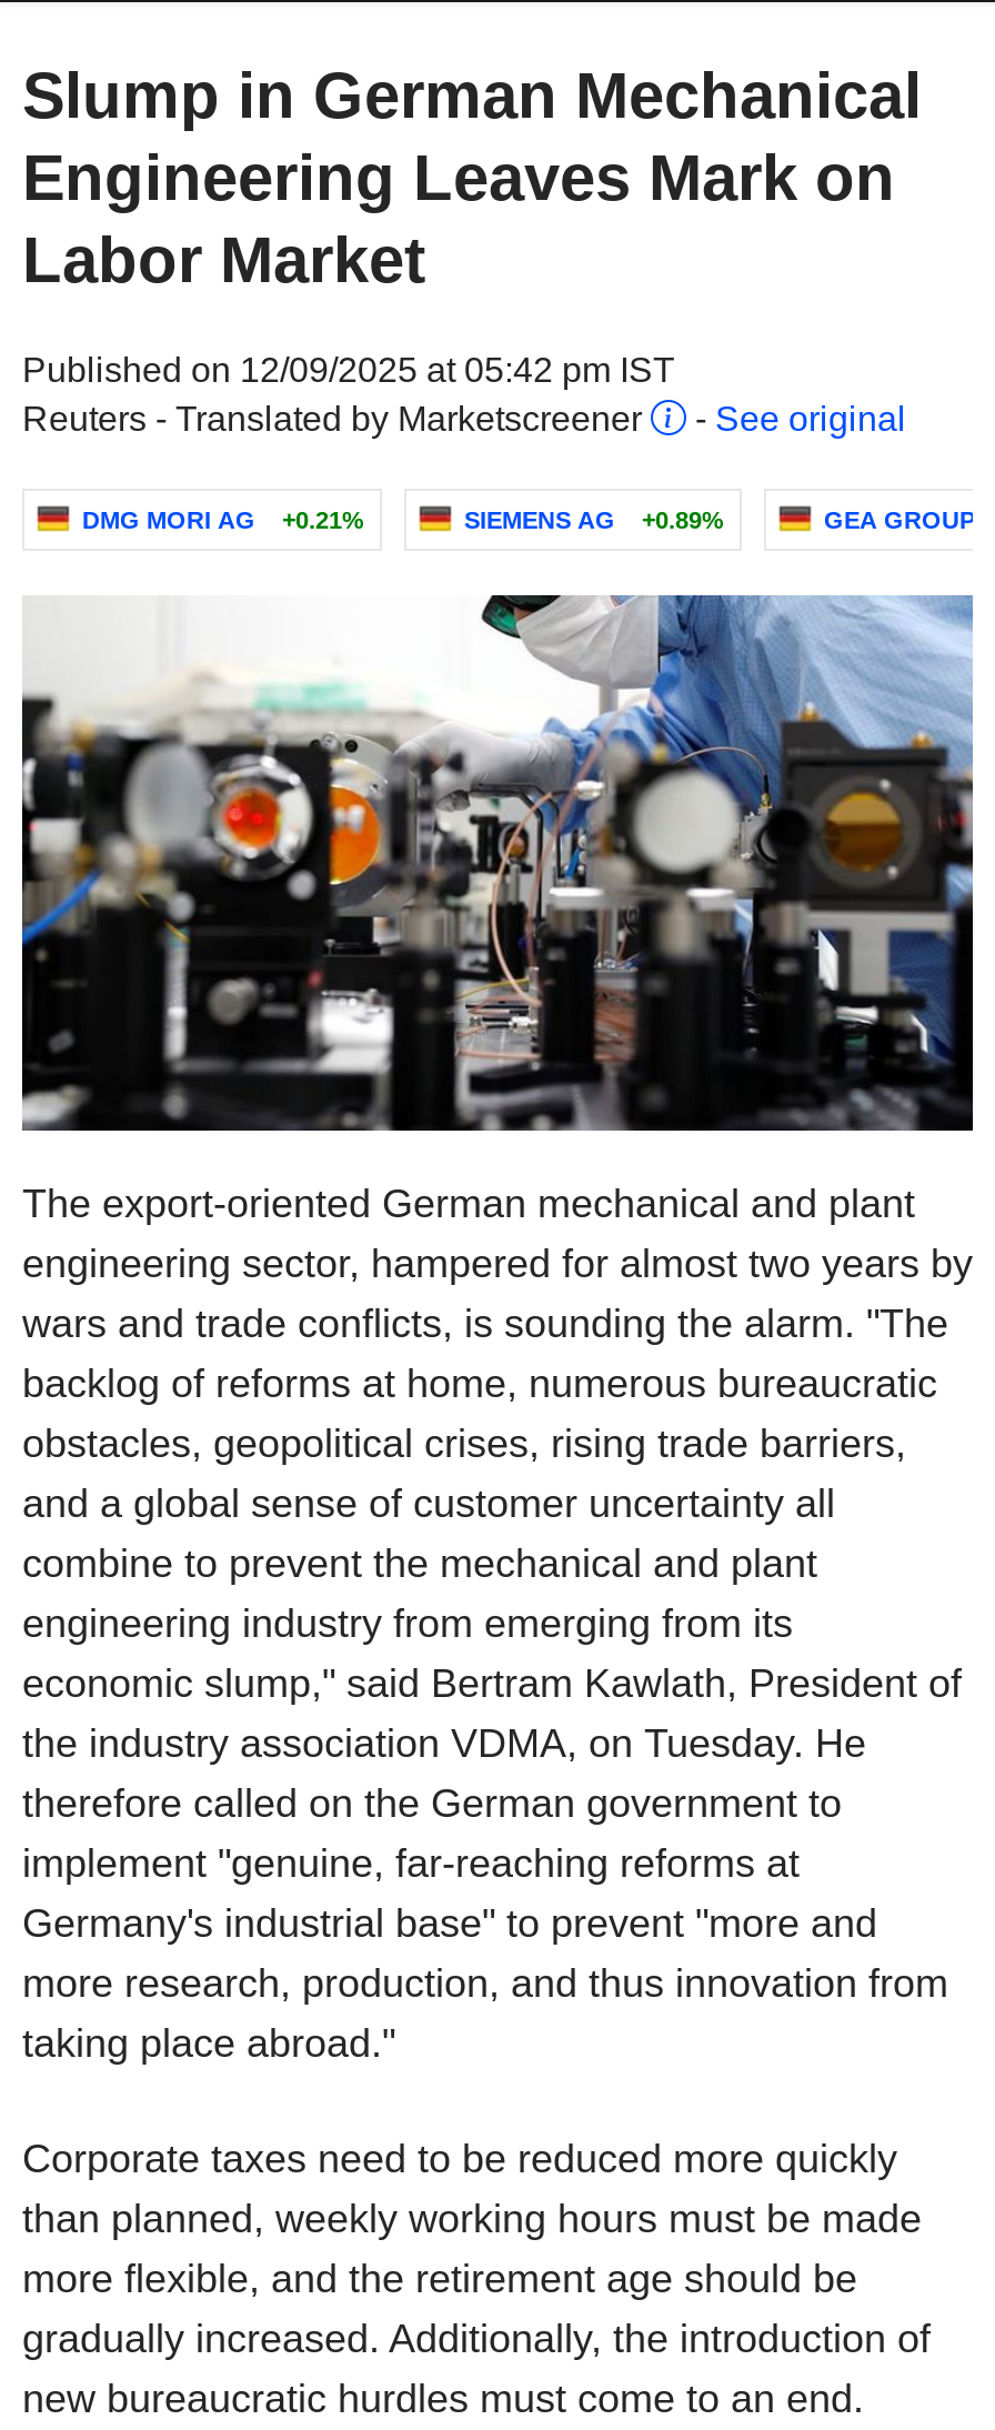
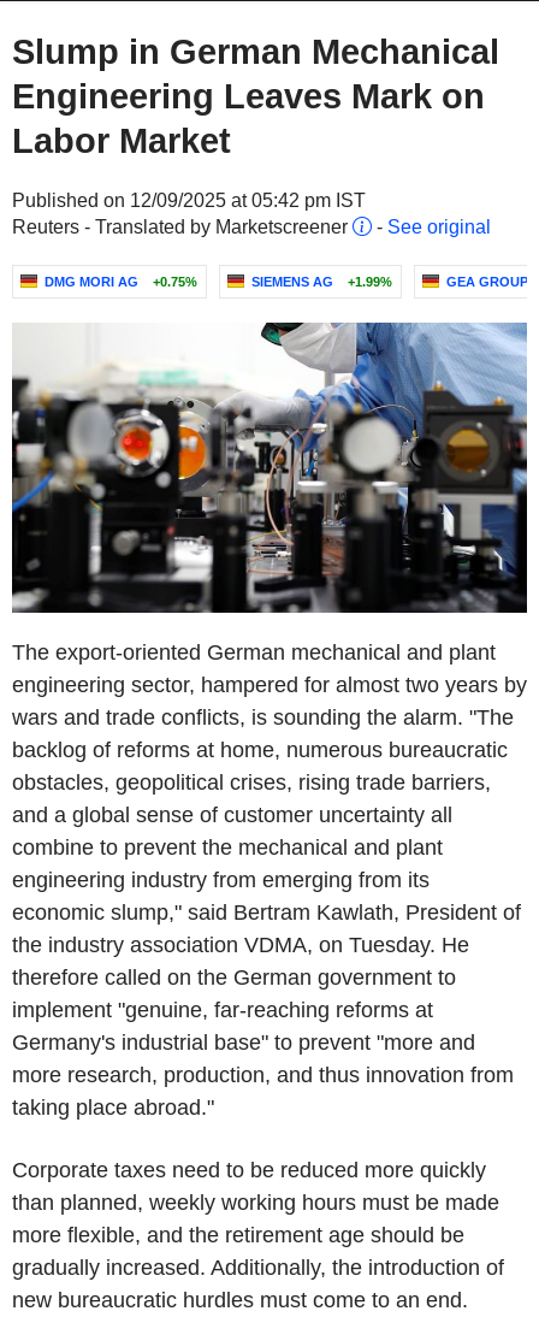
[82,506,364,533] DMG MORI AG +0.21% -> [45,274,197,289] DMG MORI AG +0.75%
[464,506,724,533] SIEMENS AG +0.89% -> [251,274,392,289] SIEMENS AG +1.99%

